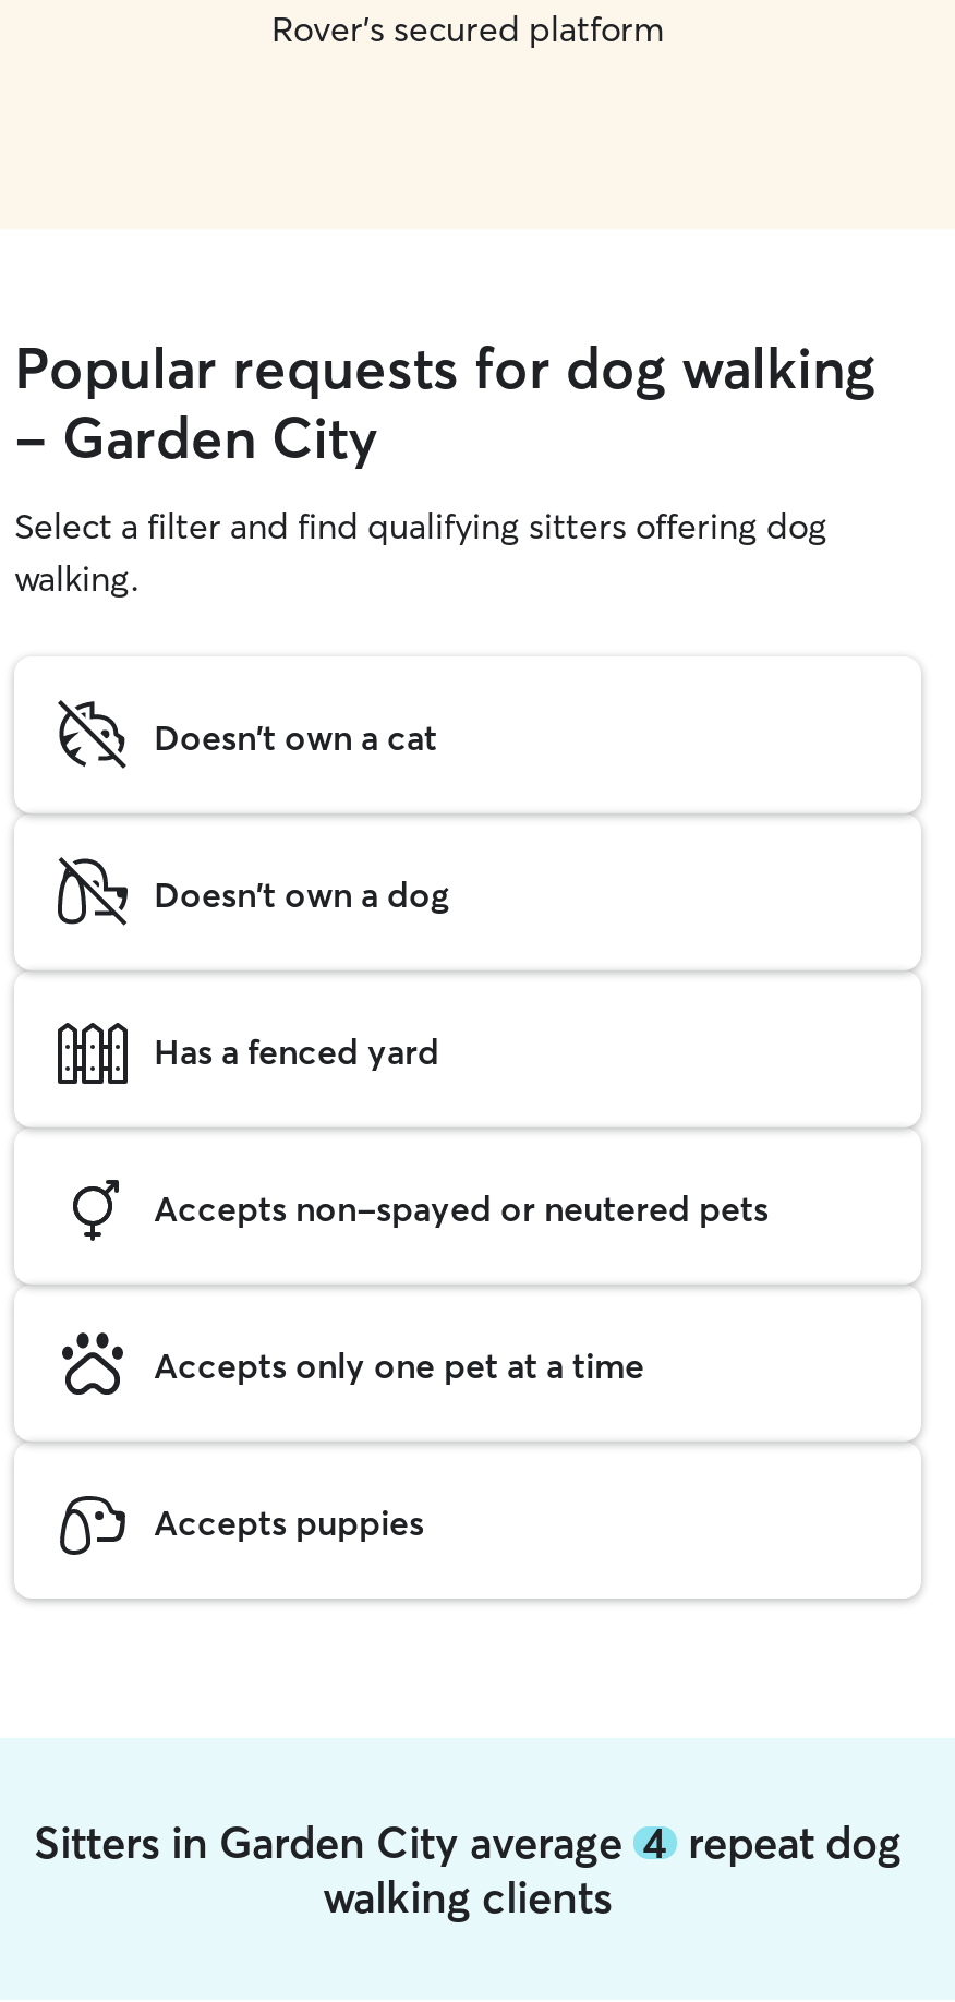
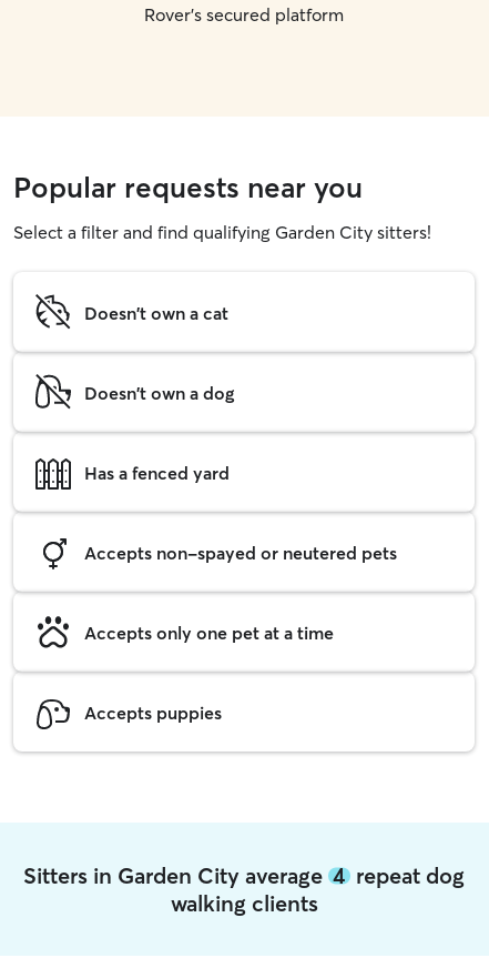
[14,334,875,600] Popular requests for dog walking | - Garden City | Select a filter and find qualifying sitters offering dog | walking. -> [13,170,431,243] Popular requests near you | Select a filter and find qualifying Garden City sitters!

